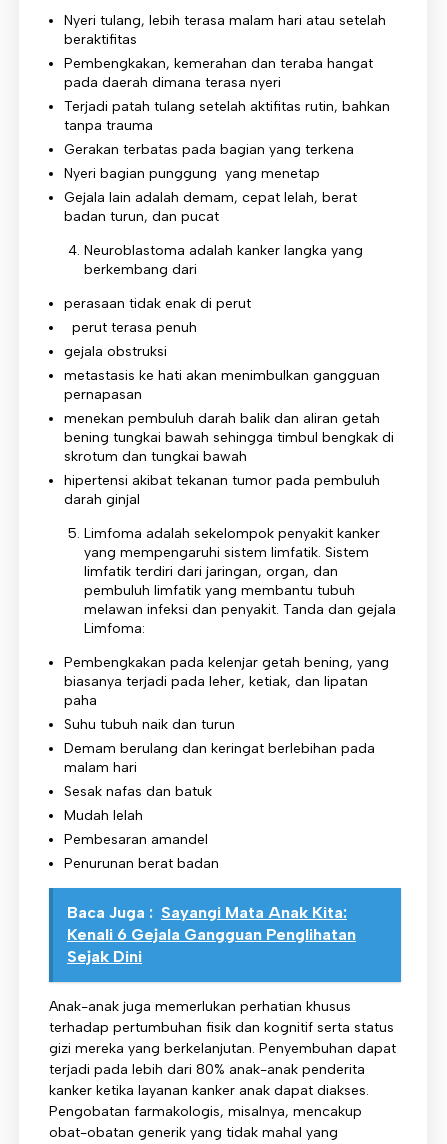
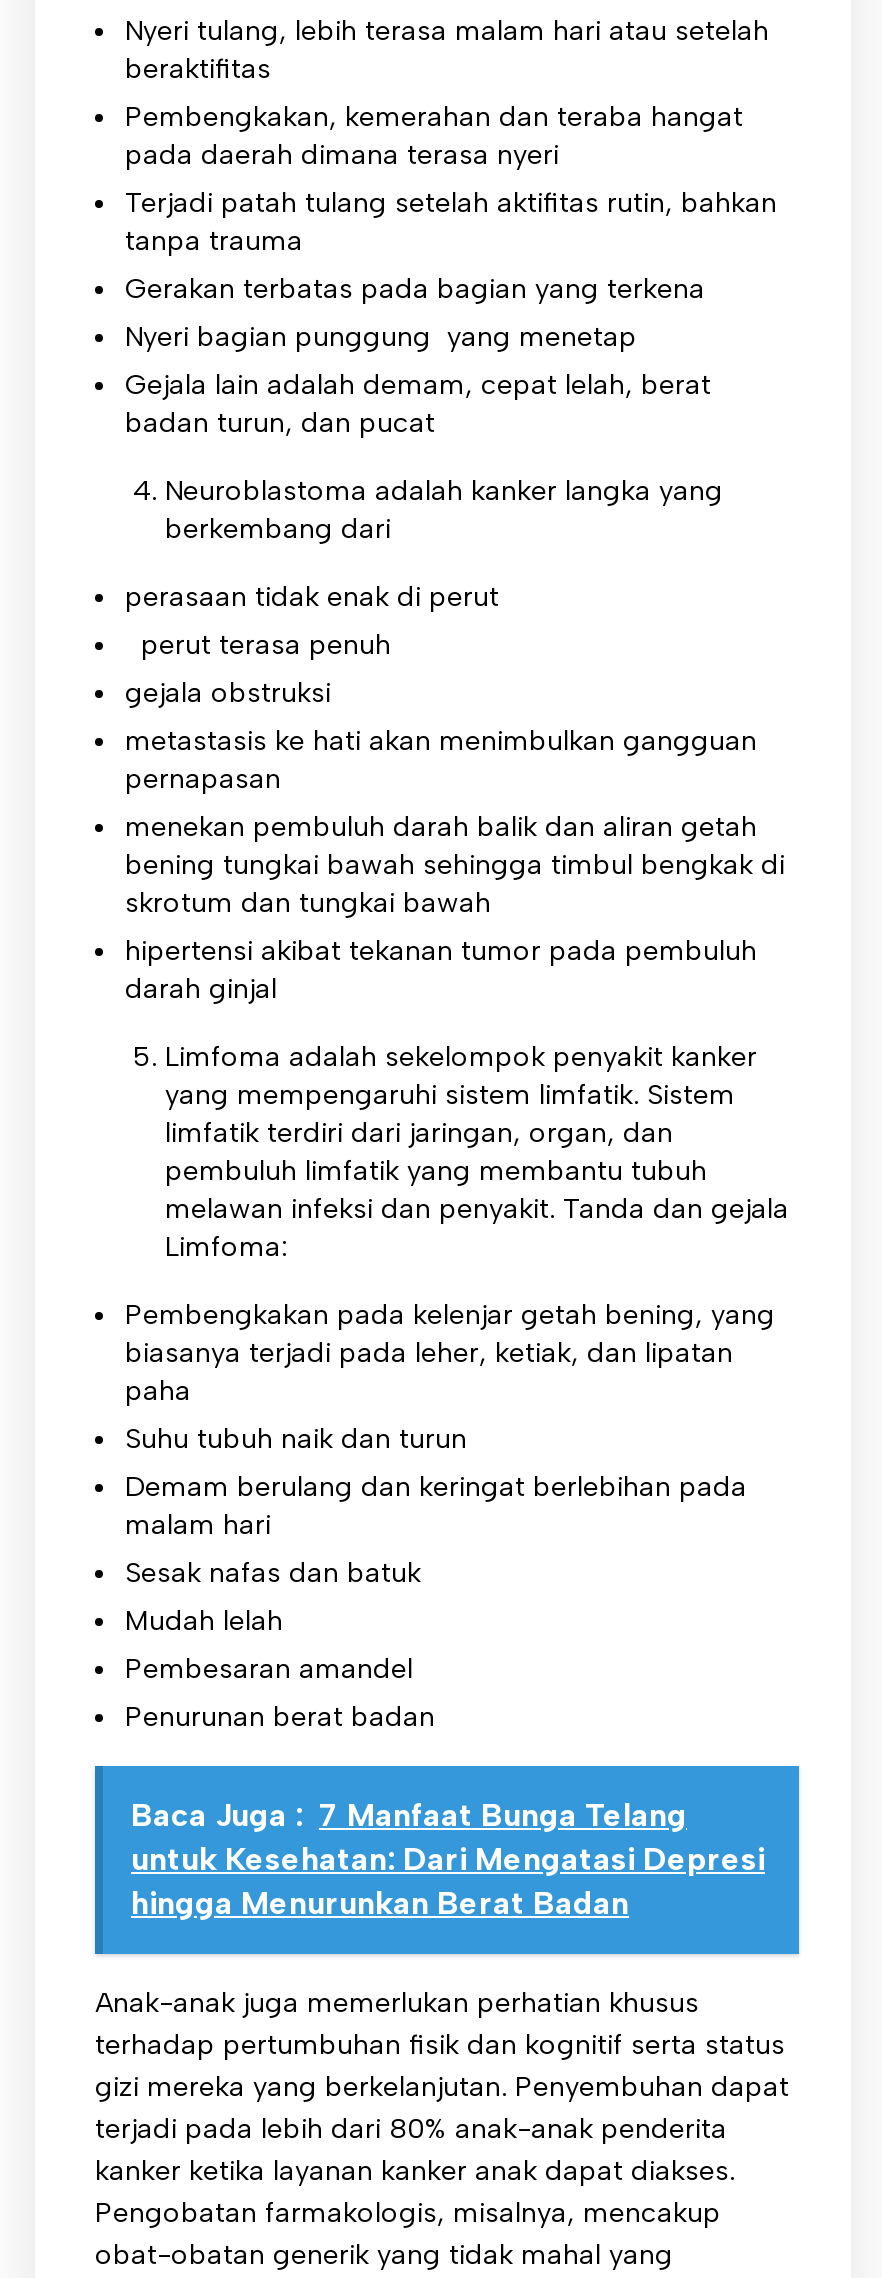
[67,903,356,966] Baca Juga : Sayangi Mata Anak Kita: | Kenali 6 Gejala Gangguan Penglihatan | Sejak Dini -> [131,1796,765,1922] Baca Juga : 7 Manfaat Bunga Telang | untuk Kesehatan: Dari Mengatasi Depresi | hingga Menurunkan Berat Badan

